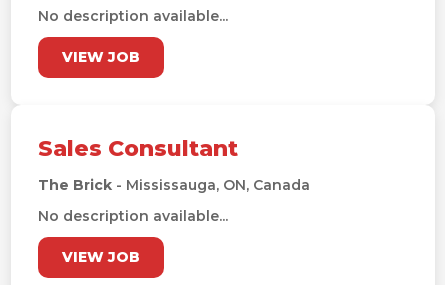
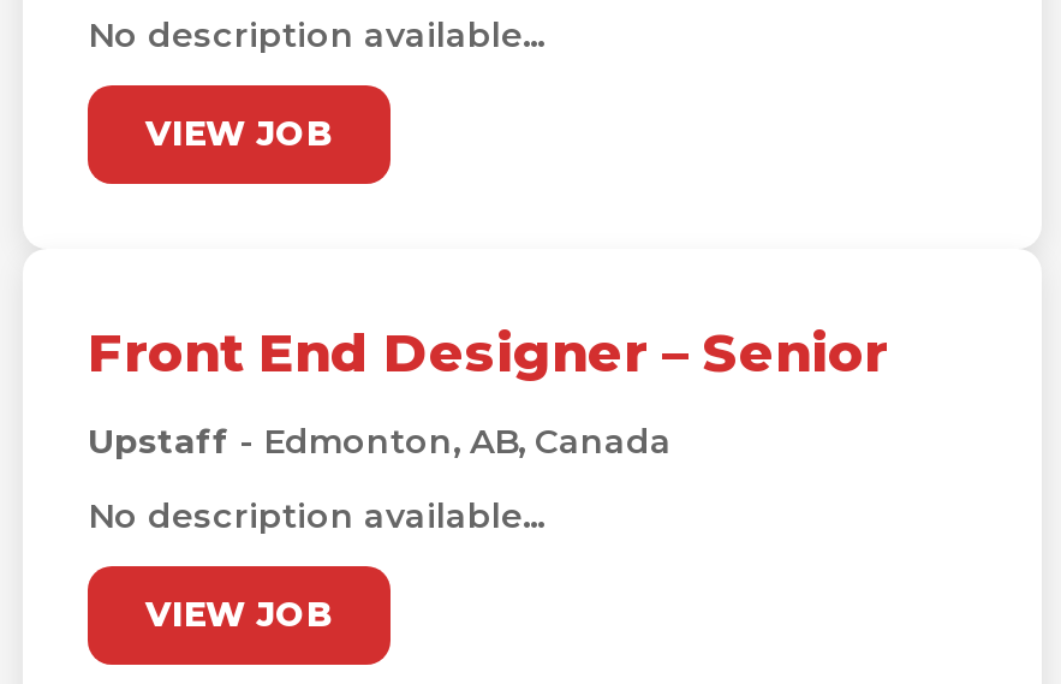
[38,135,238,162] Sales Consultant -> [88,321,888,386] Front End Designer – Senior
[38,176,310,194] The Brick - Mississauga, ON, Canada -> [88,420,672,463] Upstaff - Edmonton, AB, Canada

